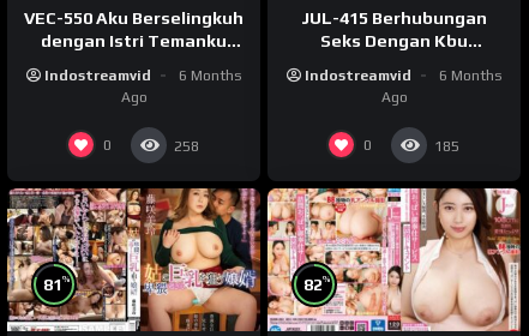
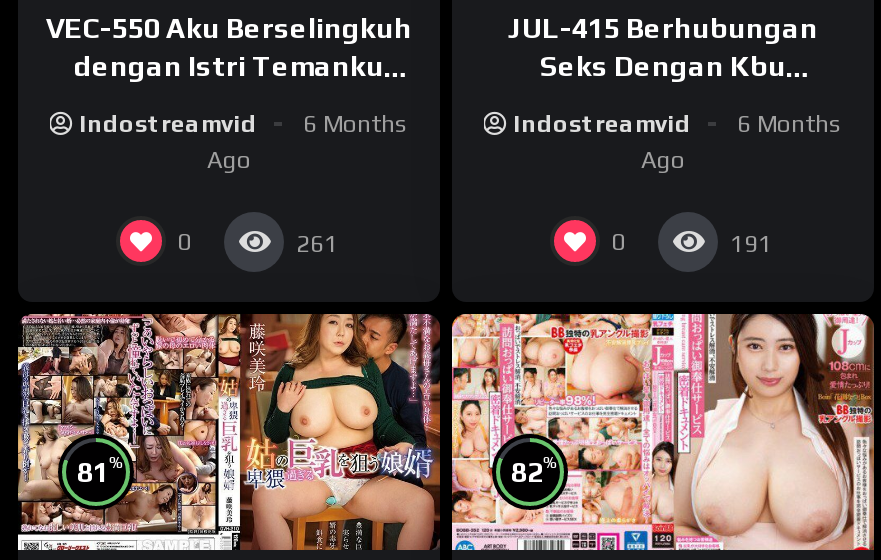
[174,138,199,154] 258 -> [296,229,338,257] 261
[434,138,459,154] 185 -> [730,229,772,257] 191

